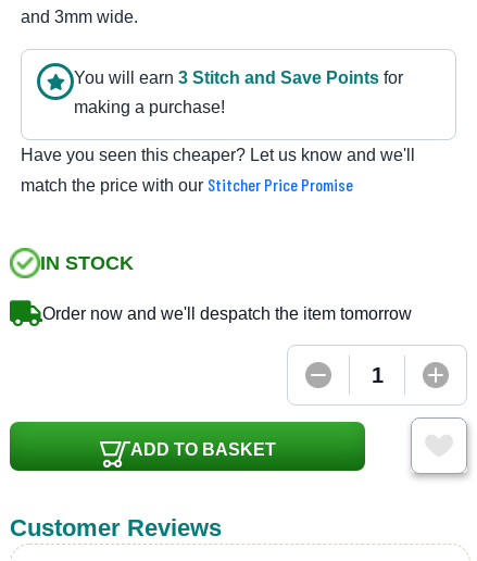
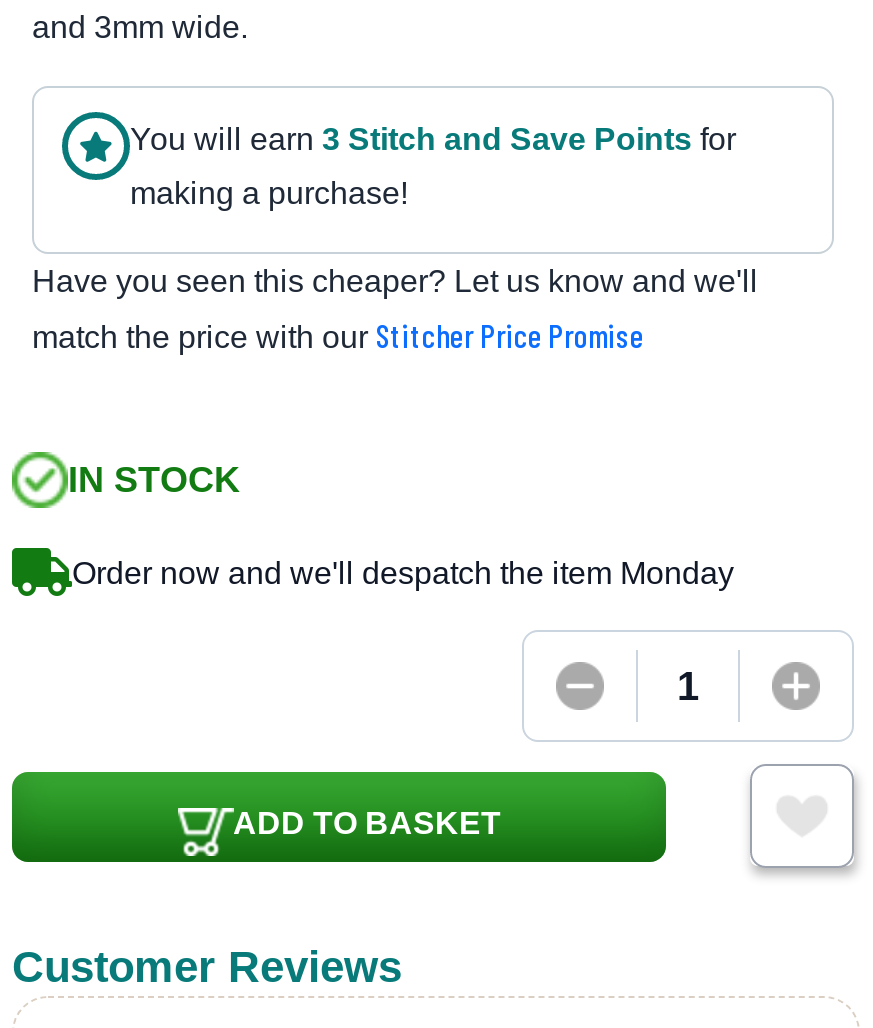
[42,304,412,323] Order now and we'll despatch the item tomorrow -> [72,556,734,590] Order now and we'll despatch the item Monday

